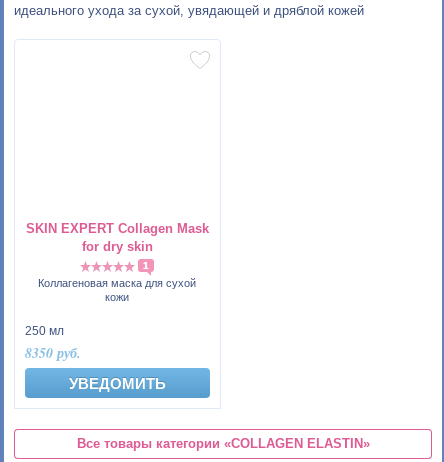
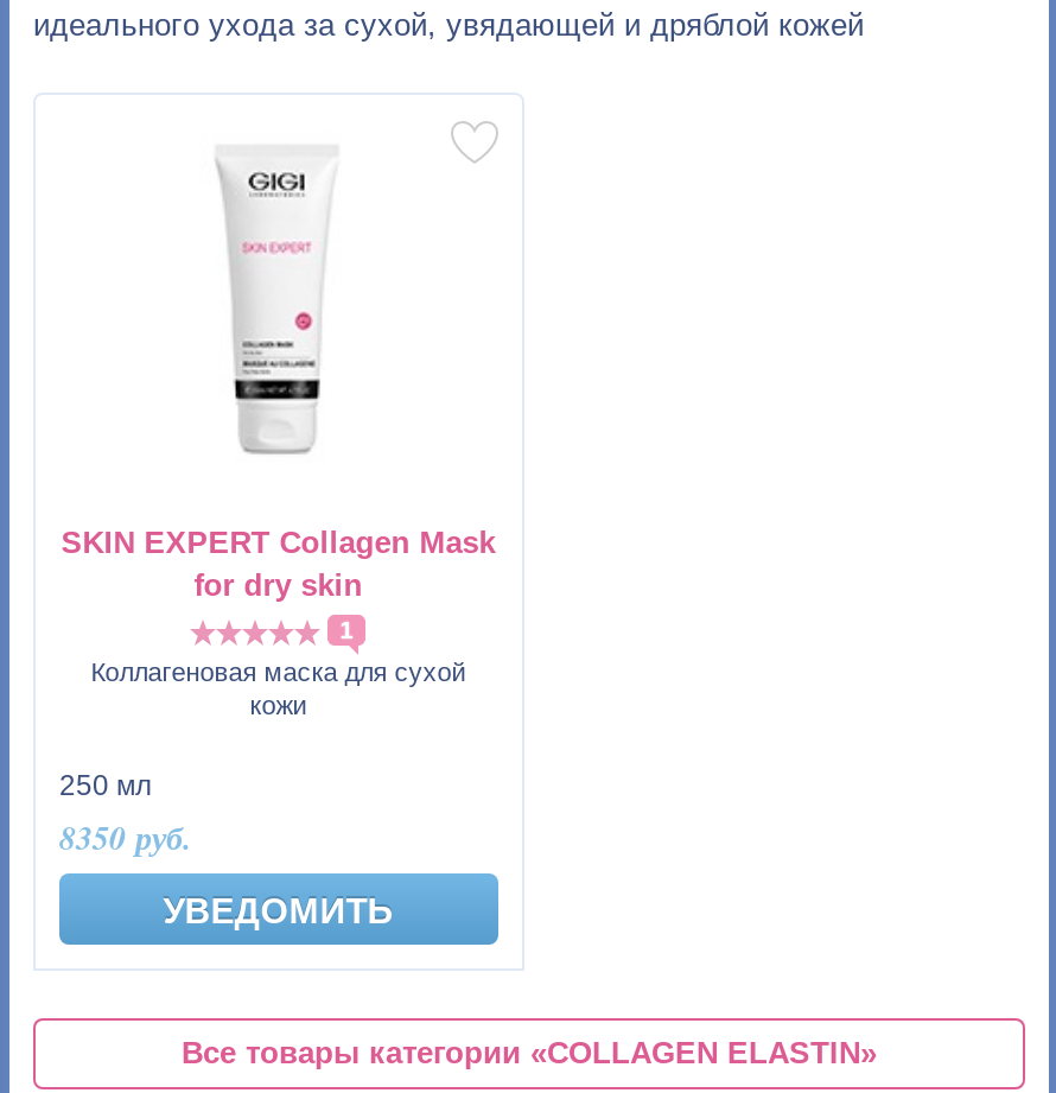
none -> [214,147,337,456] [image]

